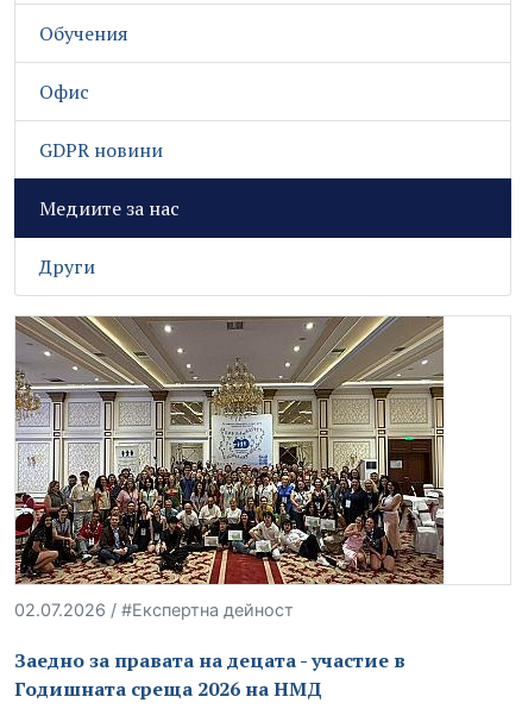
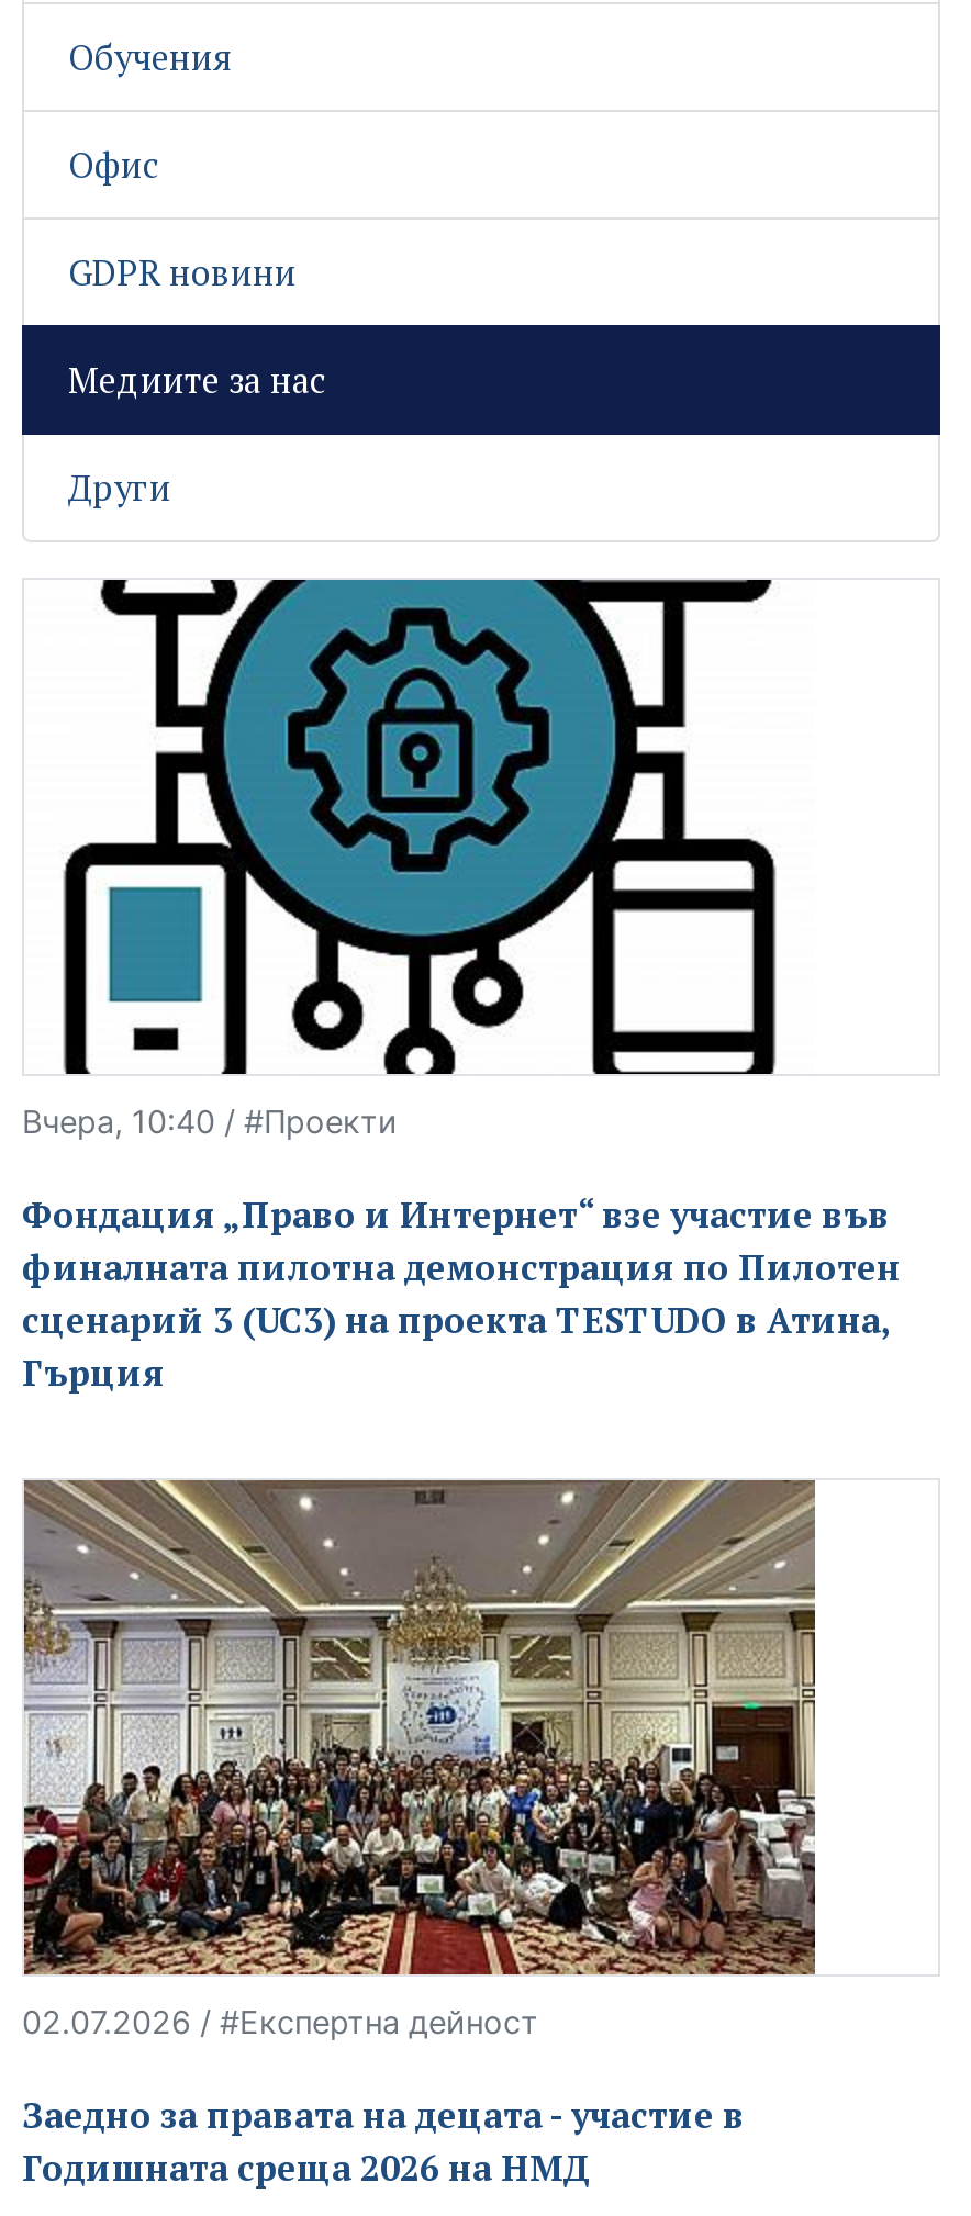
none -> [22,578,901,1397] [image] | Вчера, 10:40 / #Проекти | Фондация „Право и Интернет“ взе участие във | финалната пилотна демонстрация по Пилотен | сценарий 3 (UC3) на проекта TESTUDO в Атина, | Гърция

